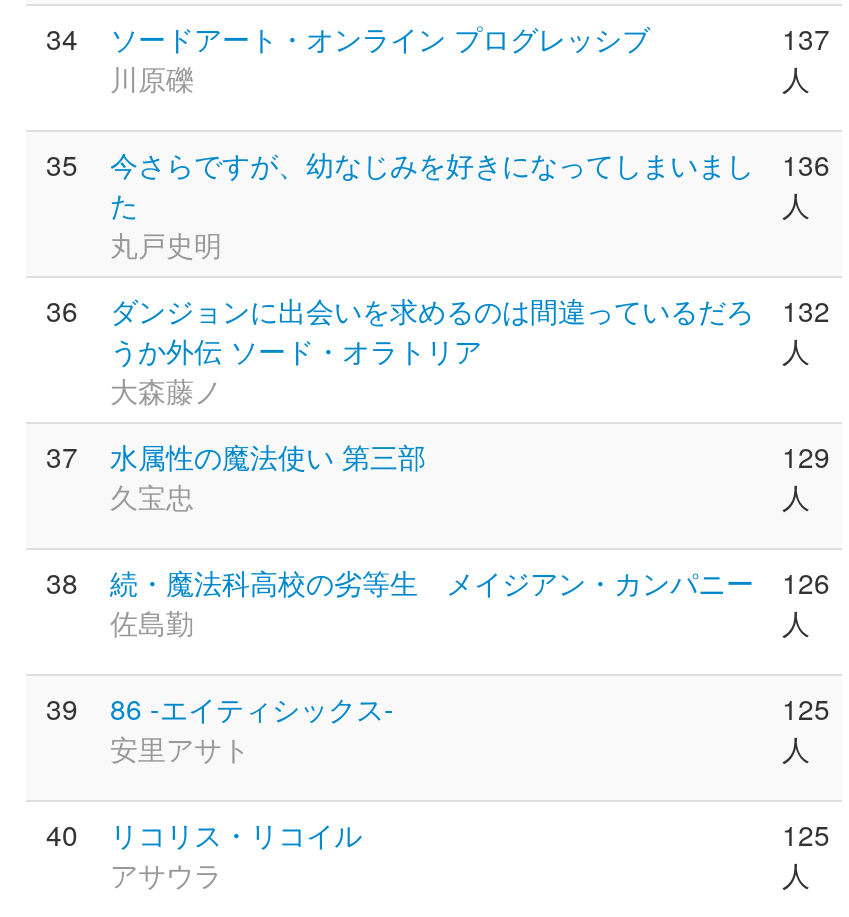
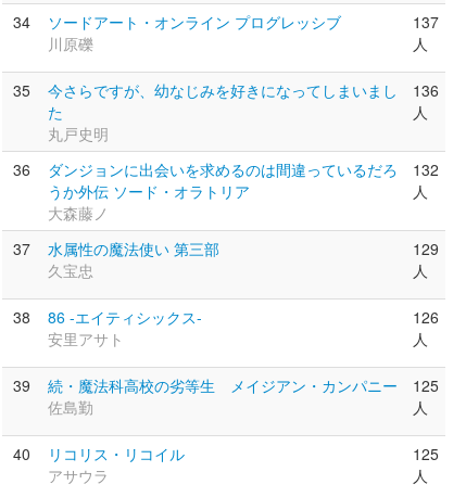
moved [110,562,754,642] -> [48,374,398,418]: 続・魔法科高校の劣等生 メイジアン・カンパニー | 佐島勤
moved [110,688,394,768] -> [48,306,202,349]: 86 -エイティシックス- | 安里アサト

